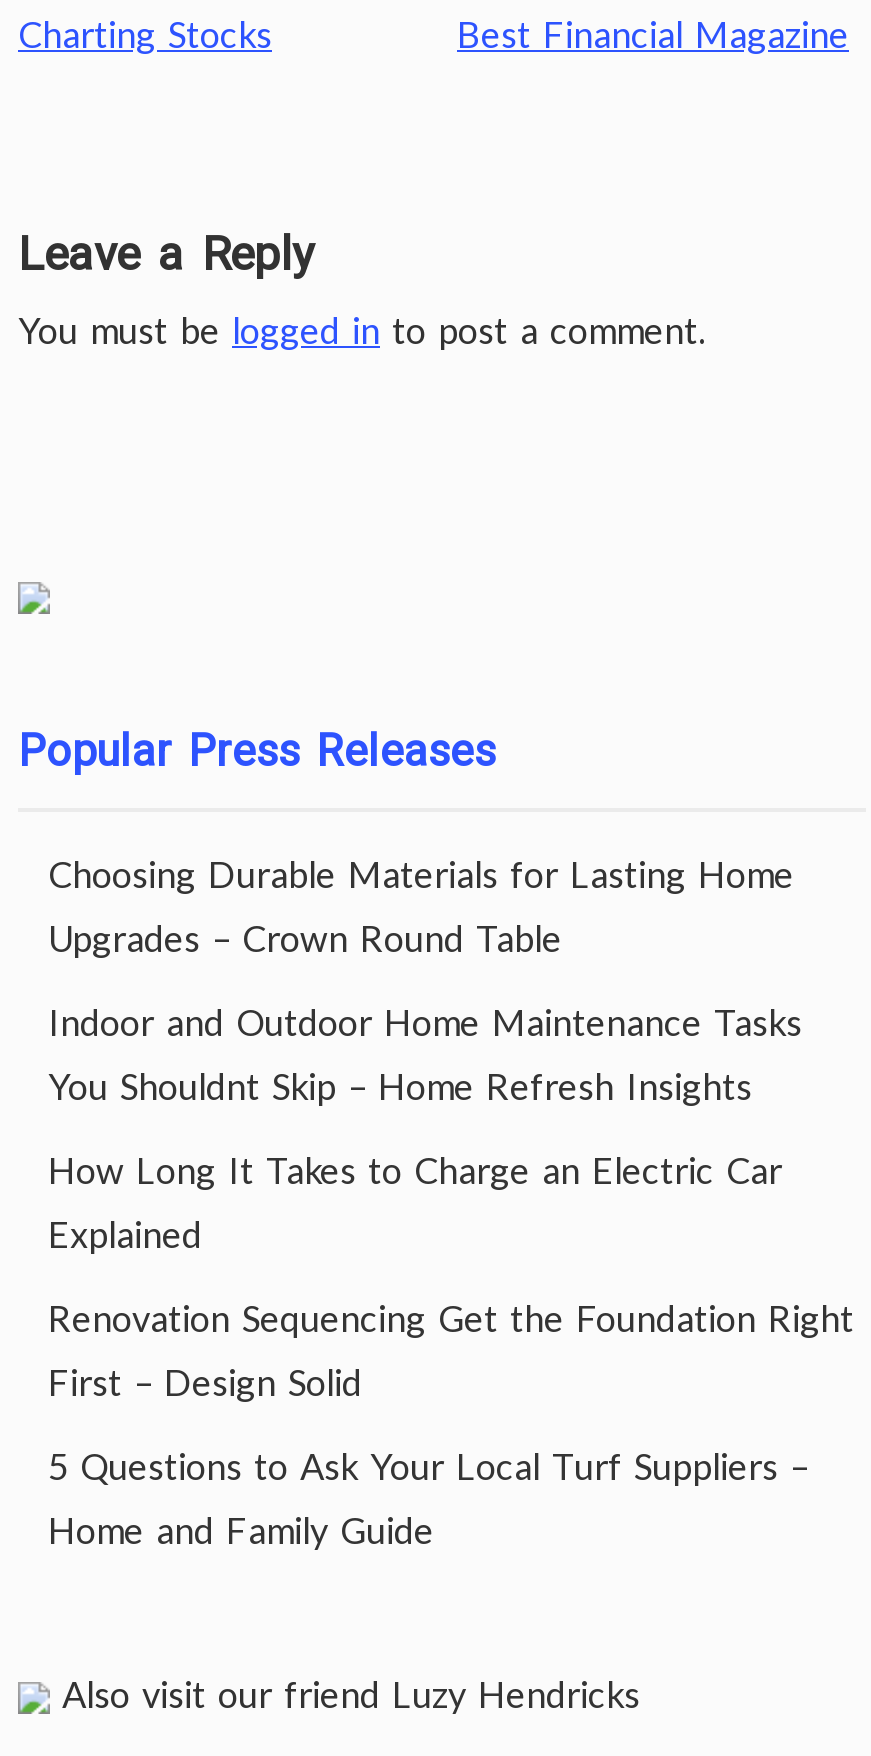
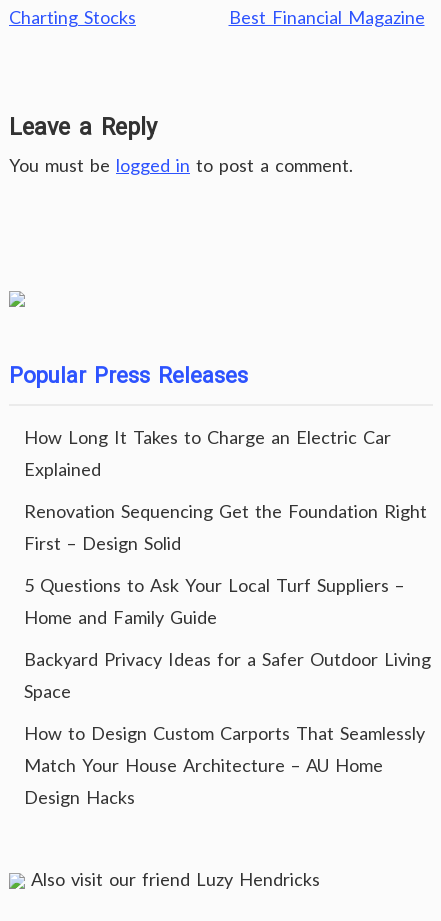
[48,852,802,1108] Choosing Durable Materials for Lasting Home | Upgrades – Crown Round Table | Indoor and Outdoor Home Maintenance Tasks | You Shouldnt Skip – Home Refresh Insights -> none
moved [48,1148,854,1552] -> [24,426,427,628]: How Long It Takes to Charge an Electric Car | Explained | Renovation Sequencing Get the Foundation Right | First – Design Solid | 5 Questions to Ask Your Local Turf Suppliers – | Home and Family Guide
none -> [24,648,431,808] Backyard Privacy Ideas for a Safer Outdoor Living | Space | How to Design Custom Carports That Seamlessly | Match Your House Architecture – AU Home | Design Hacks

